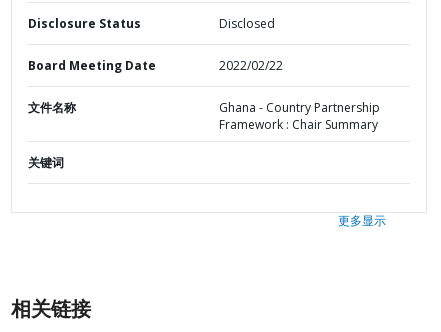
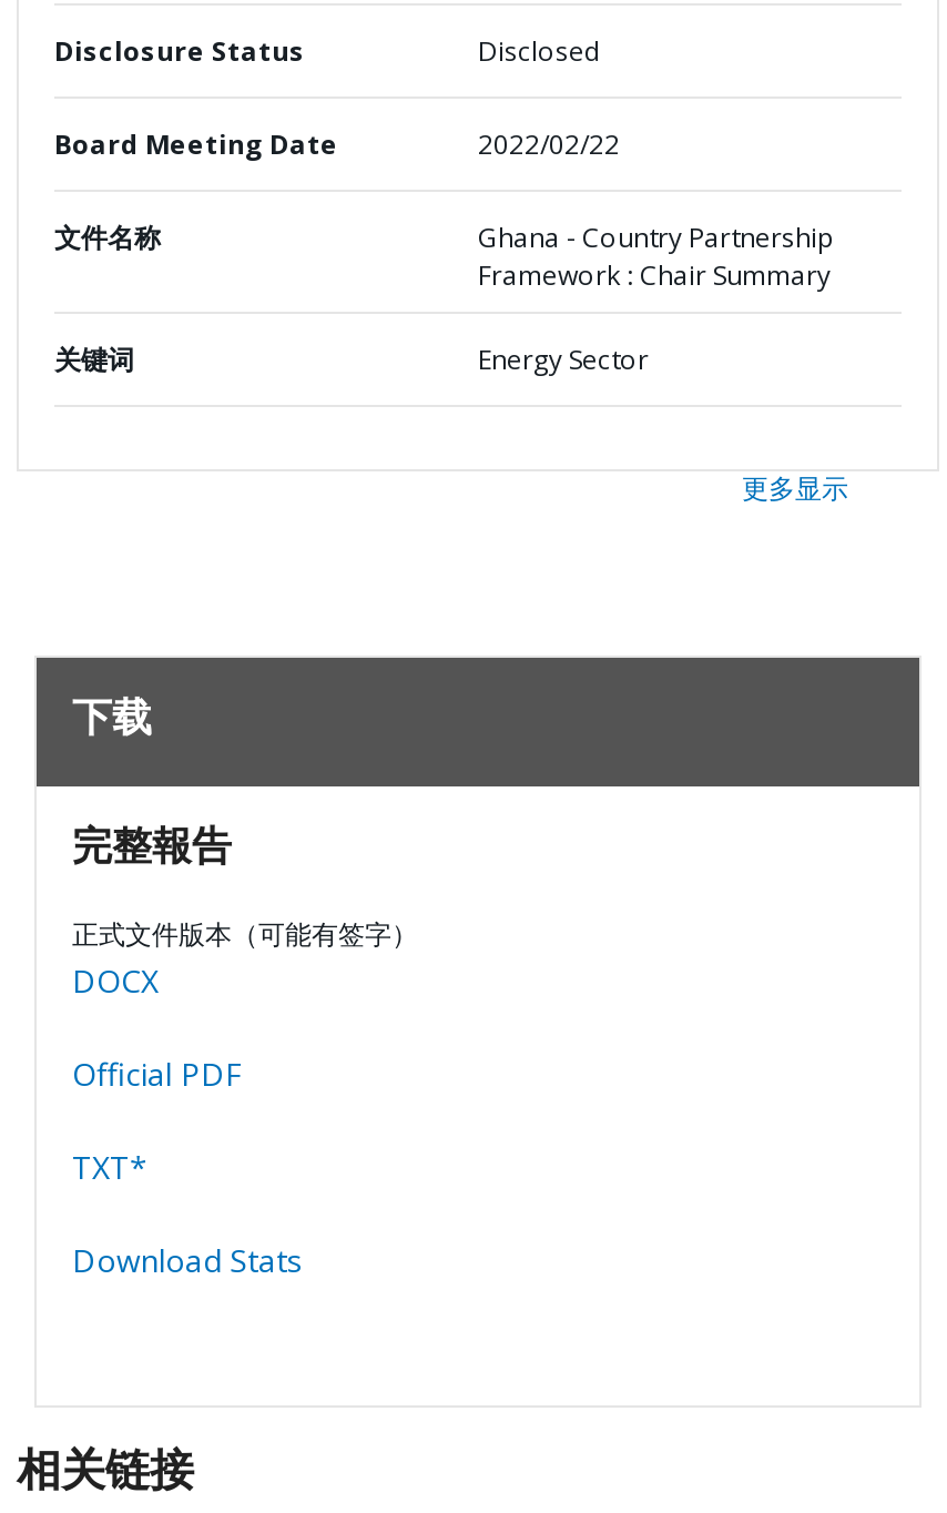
none -> [478,341,649,378] Energy Sector
none -> [72,702,418,1281] 下载 | 完整報告 | 正式文件版本（可能有签字） | DOCX | Official PDF | TXT* | Download Stats

